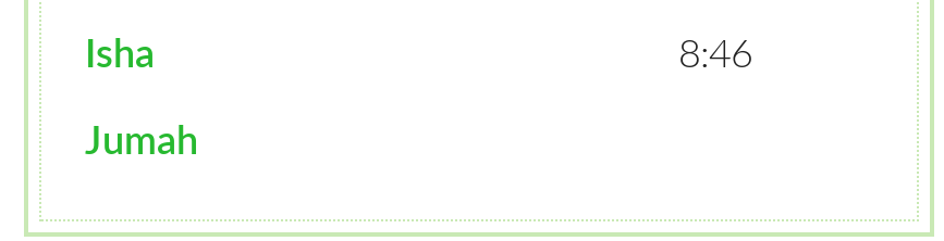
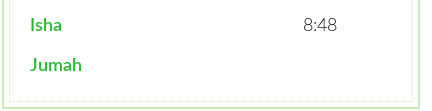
[678,37,752,76] 8:46 -> [302,17,336,35] 8:48

